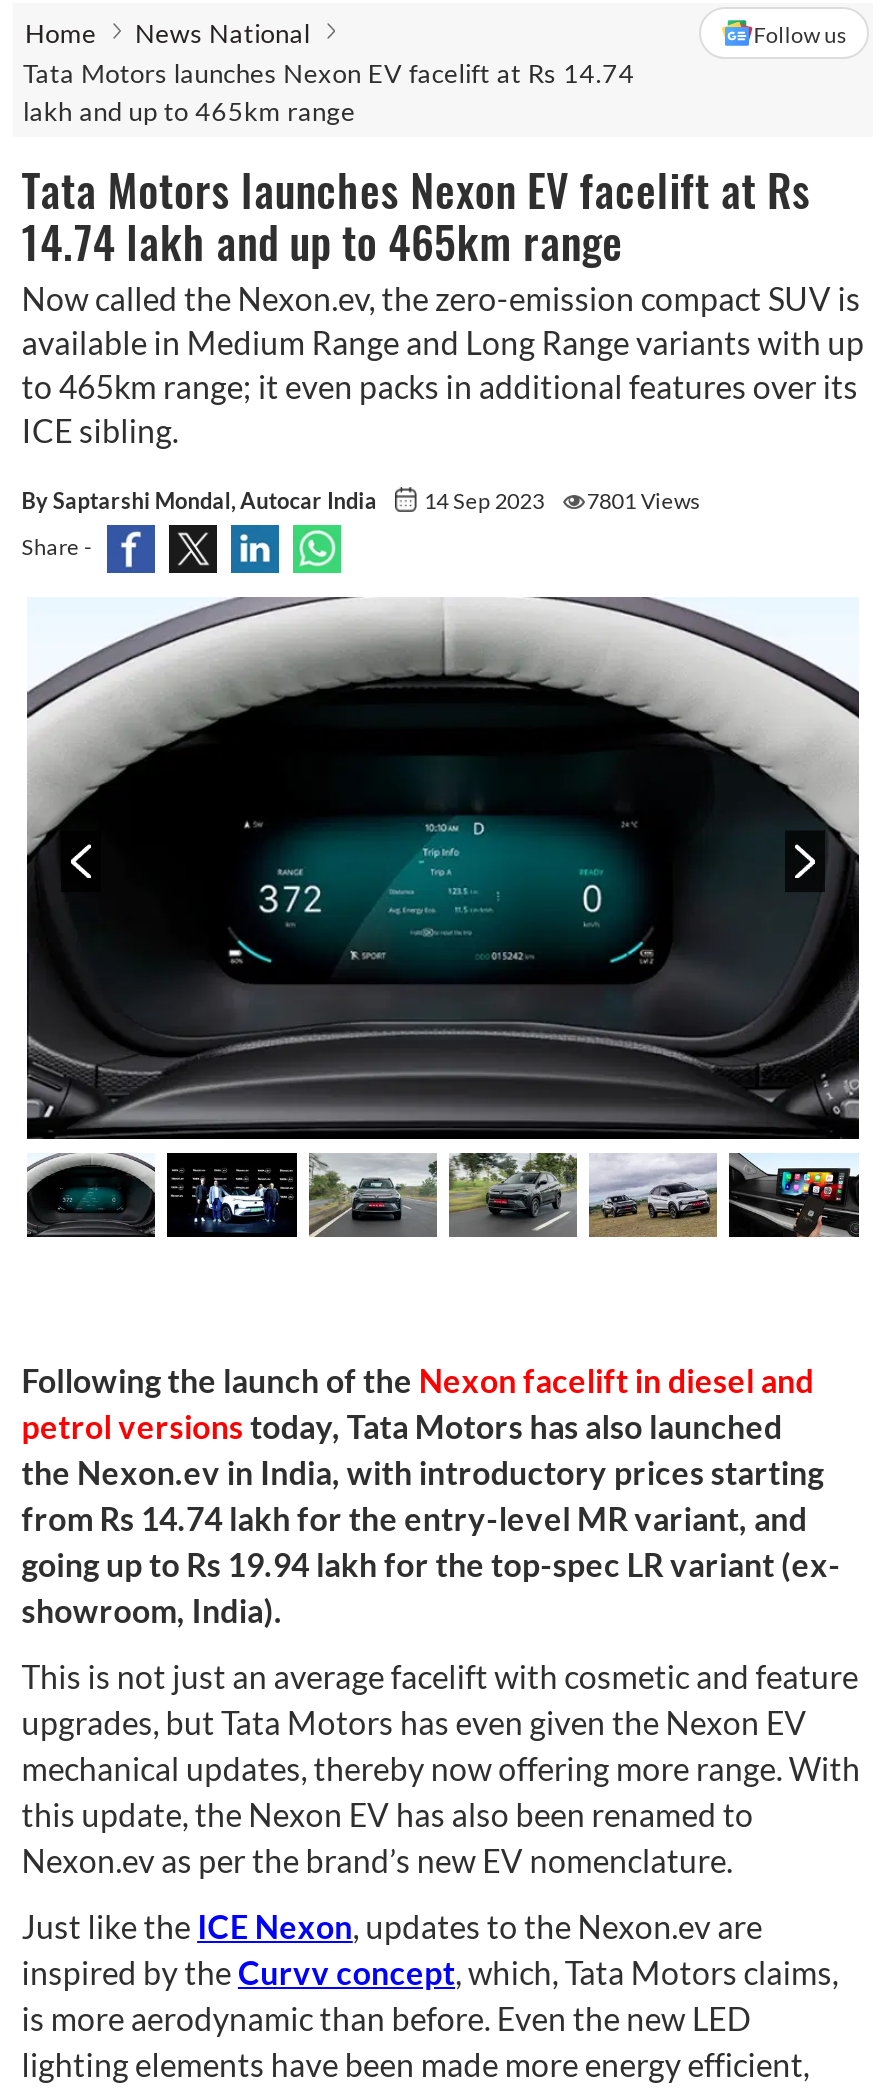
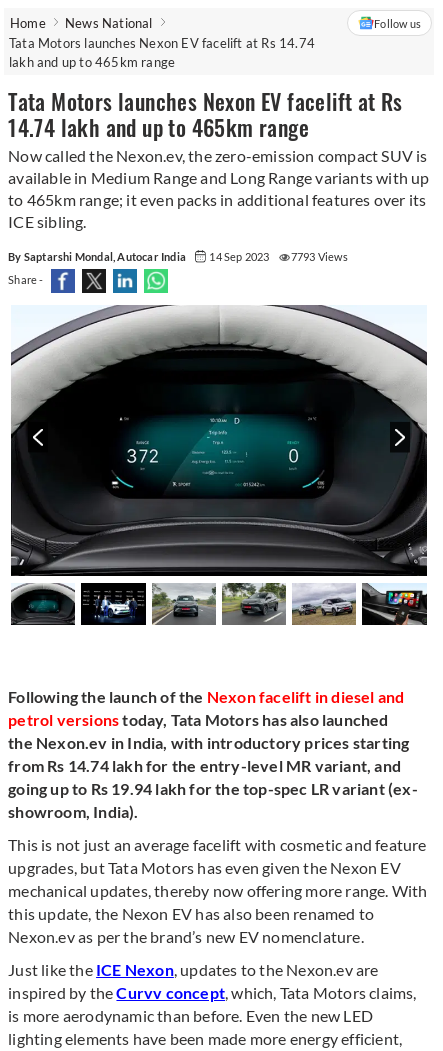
[21,487,701,513] By Saptarshi Mondal, Autocar India 14 Sep 2023 7801 Views -> [8,250,348,263] By Saptarshi Mondal, Autocar India 14 Sep 2023 7793 Views

